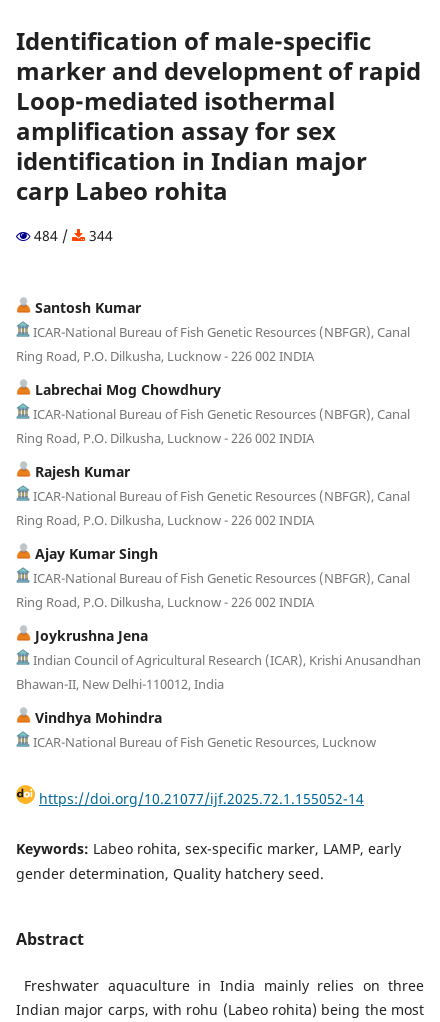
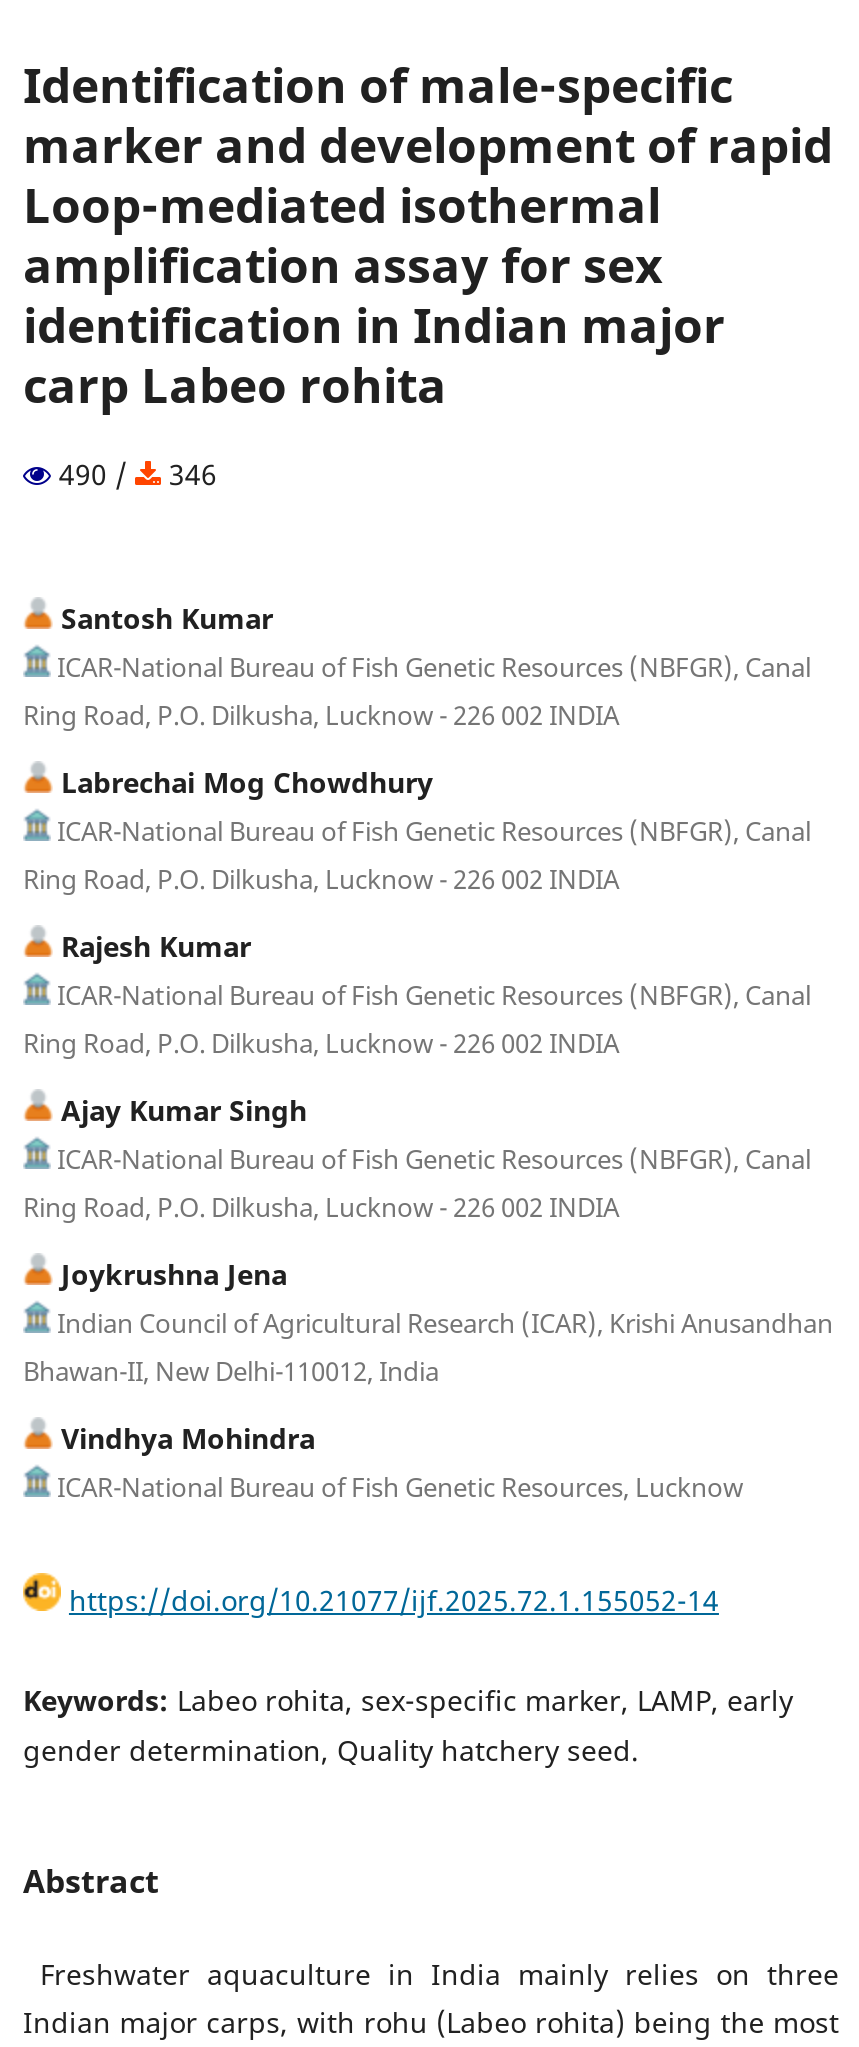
[30,226,72,245] 484 / -> [51,455,135,493] 490 /
[85,226,113,245] 344 -> [161,455,217,493] 346

